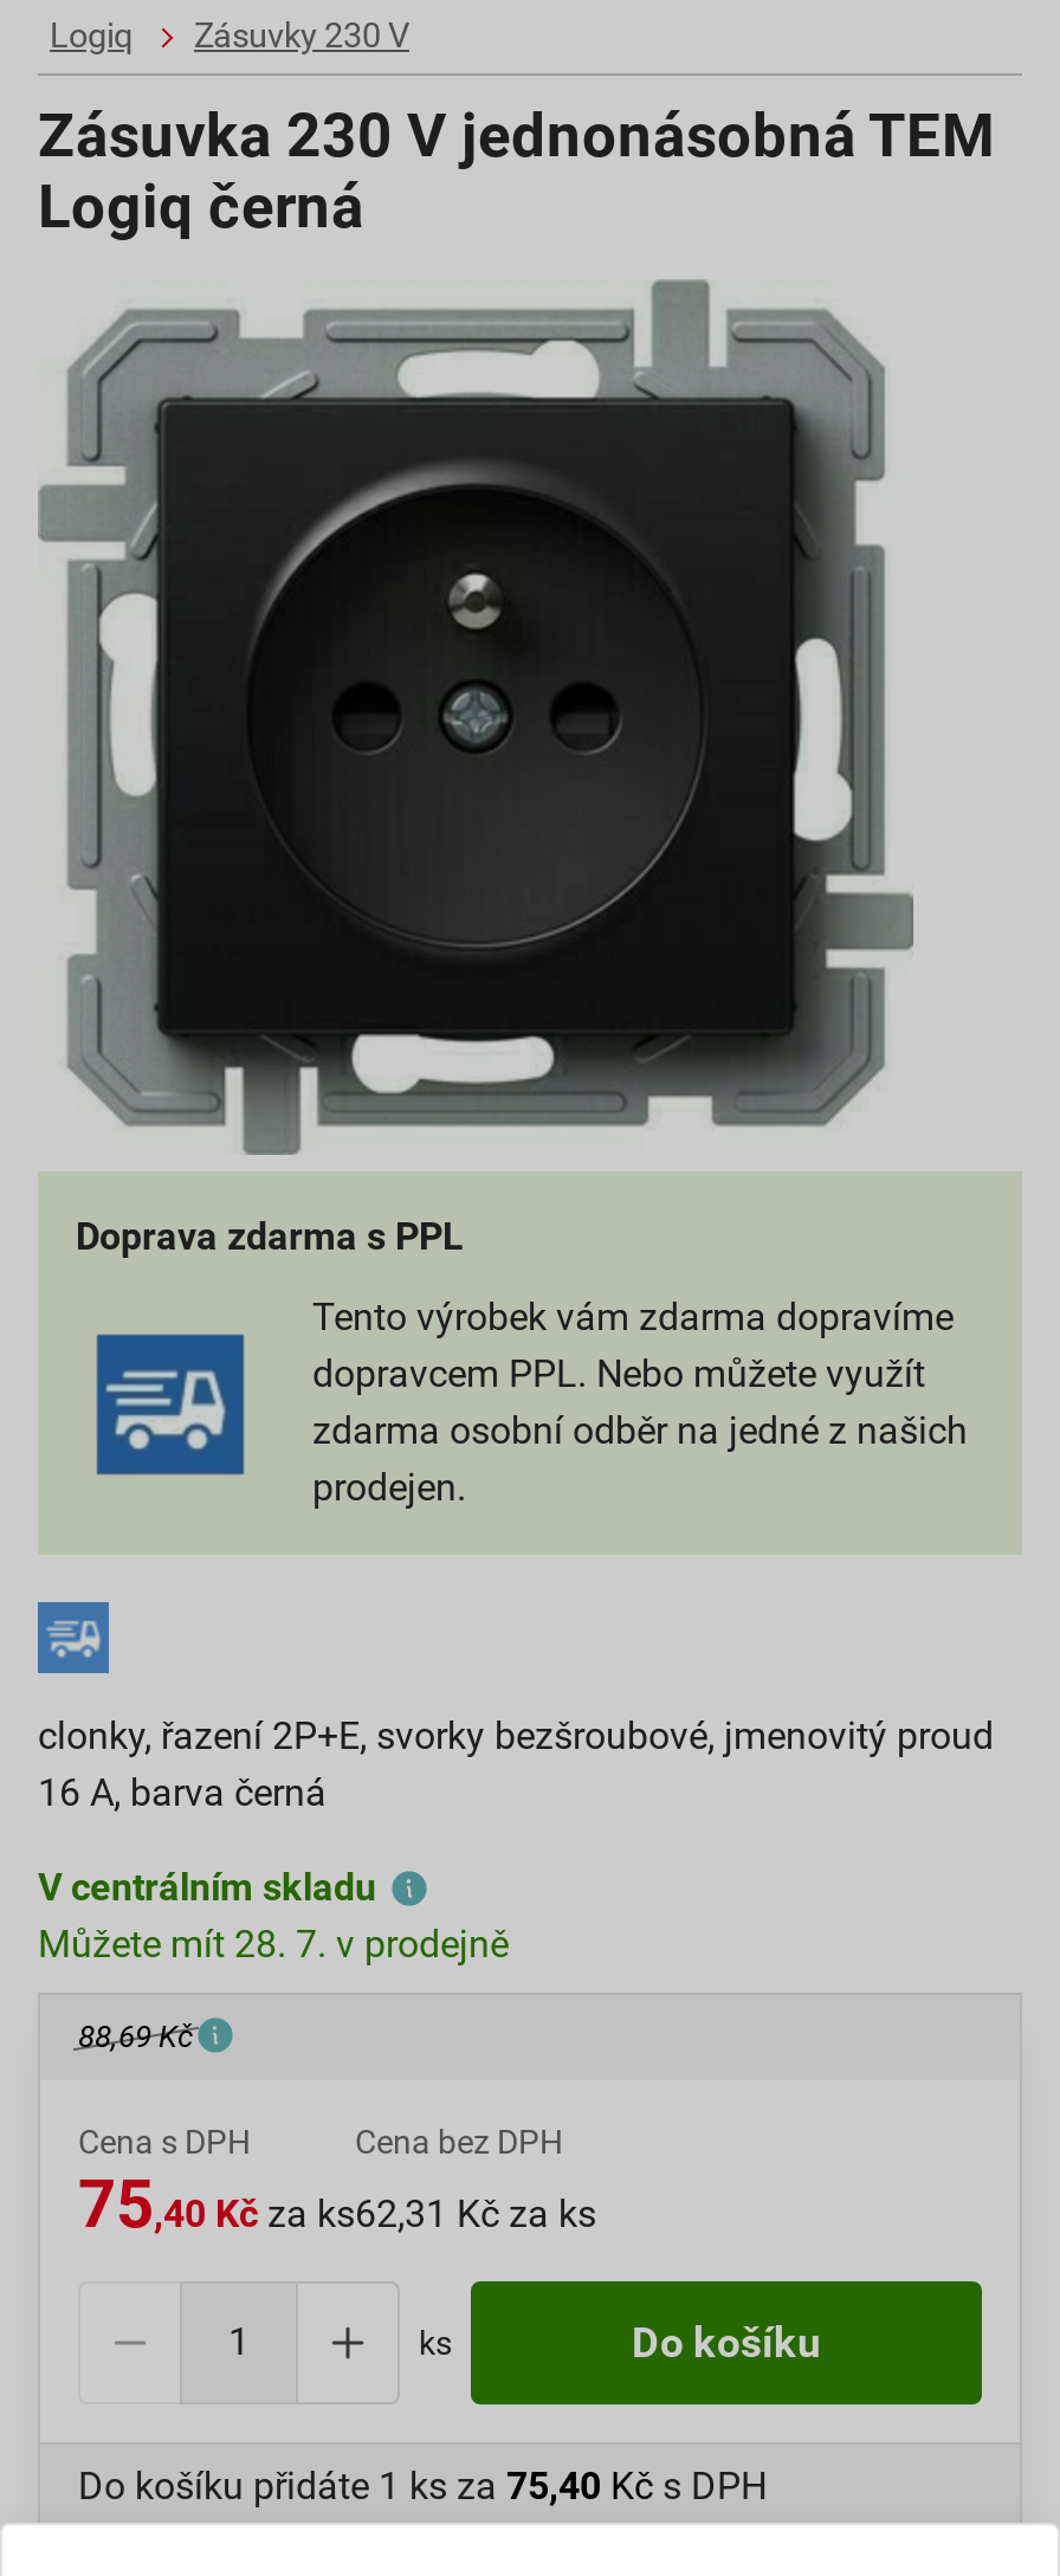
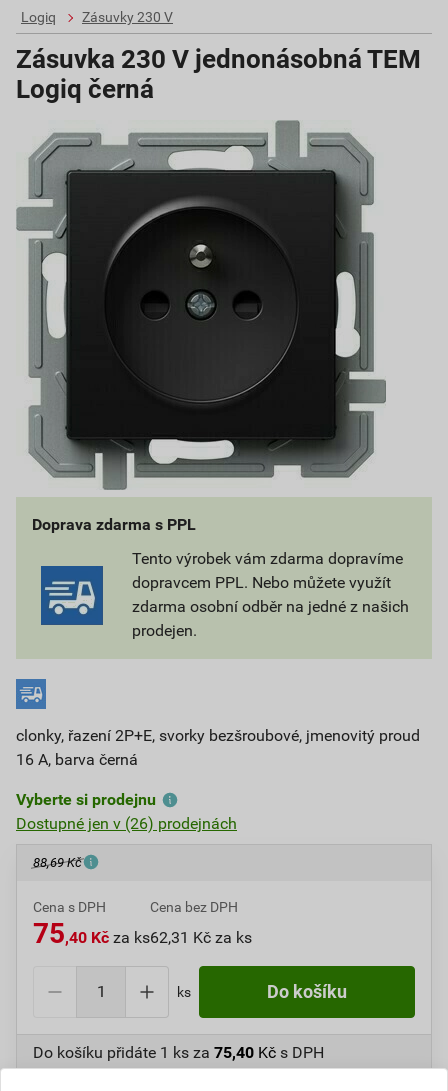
[38,1865,509,1967] V centrálním skladu | Můžete mít 28. 7. v prodejně -> [16,790,237,833] Vyberte si prodejnu | Dostupné jen v (26) prodejnách

